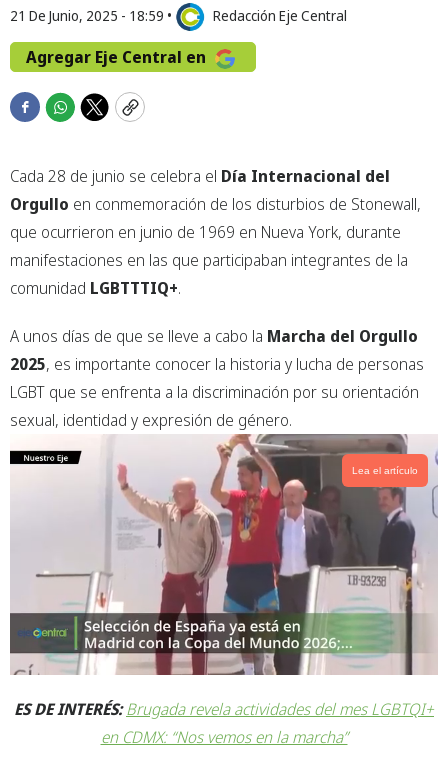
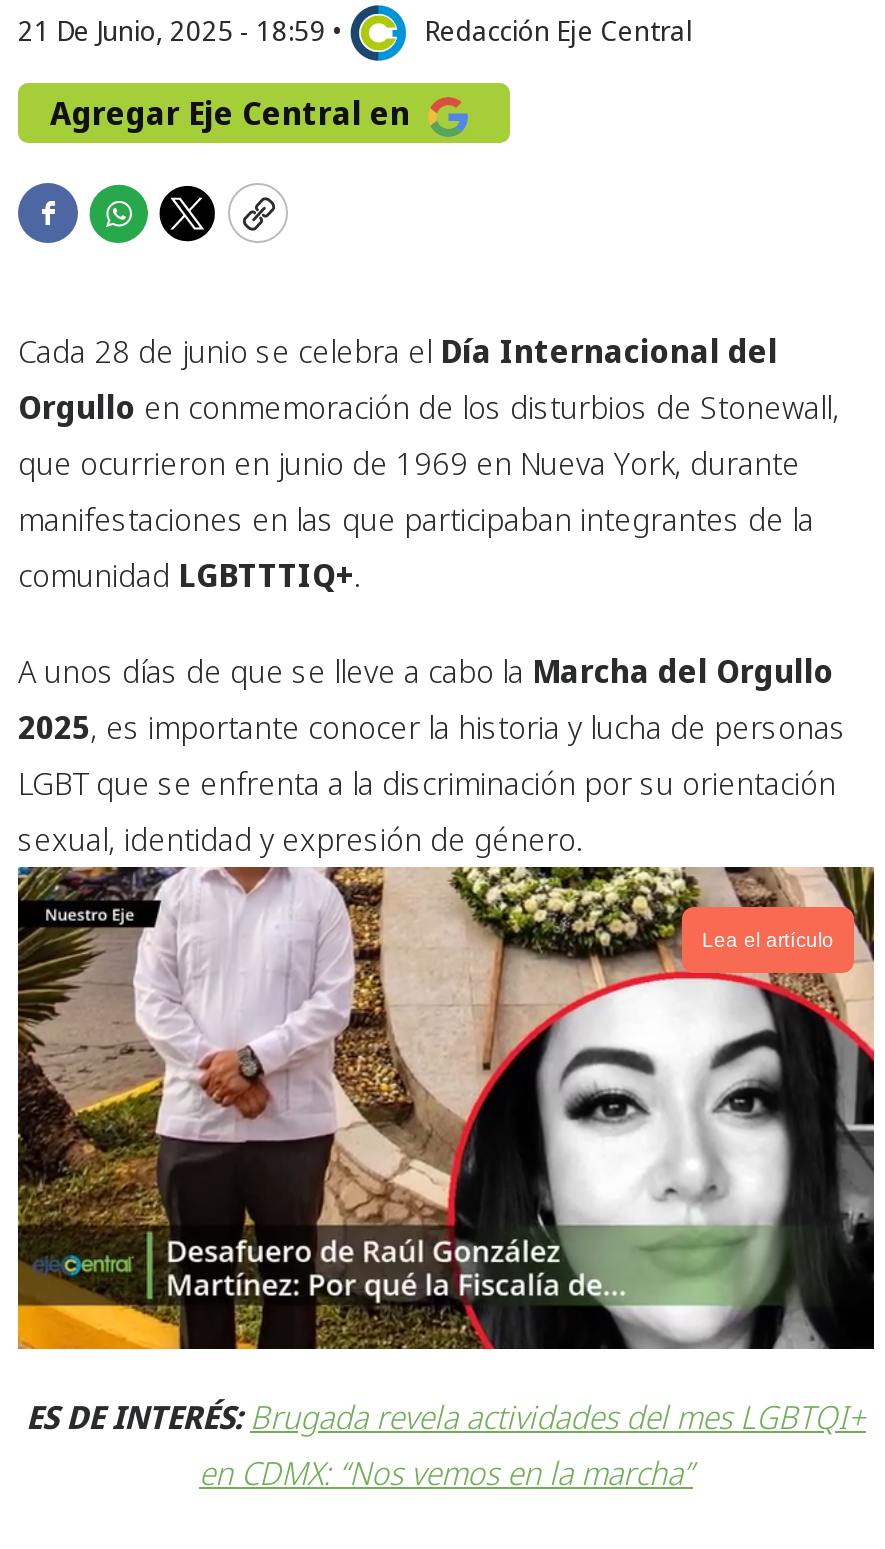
[9,433,438,676] [image] -> [16,865,876,1351] [image]

